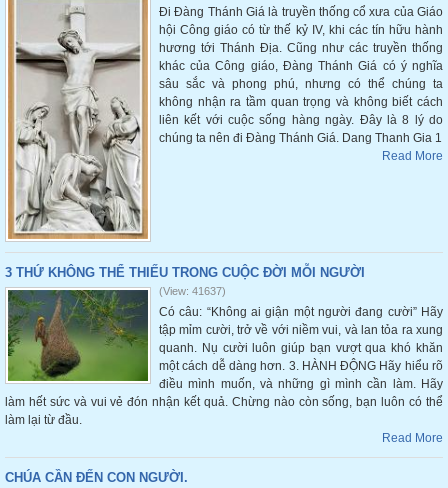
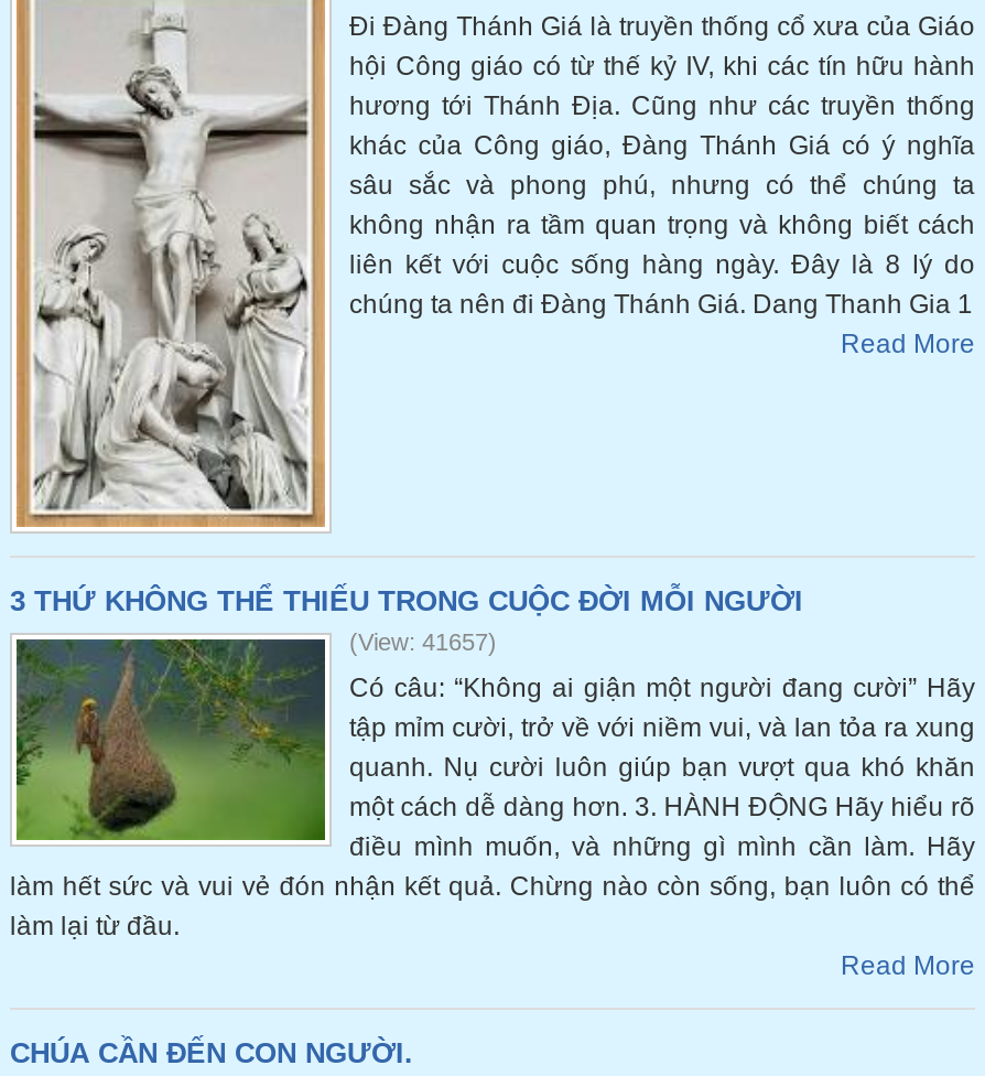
[159,285,226,297] (View: 41637) -> [349,628,497,655] (View: 41657)

